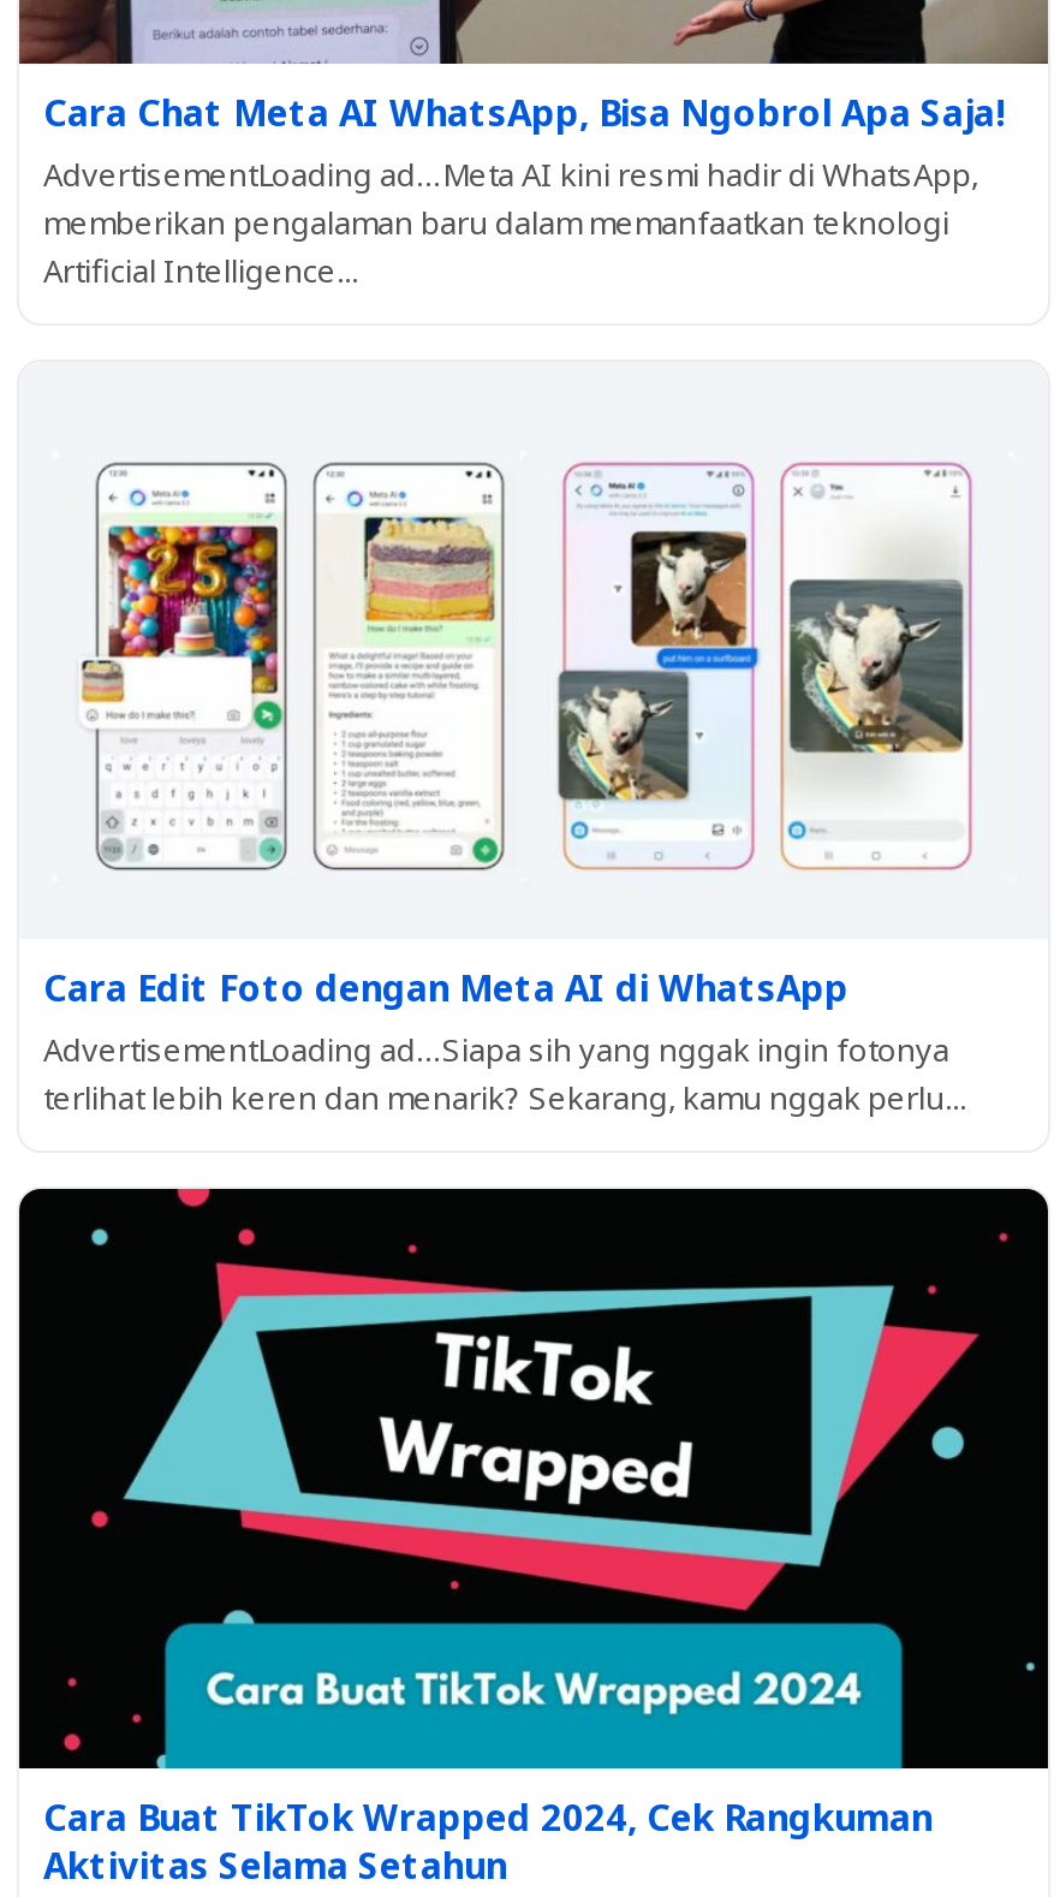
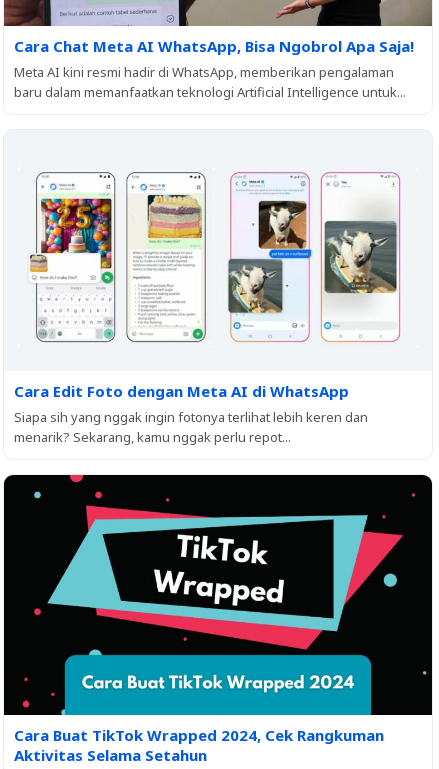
[43,151,978,290] AdvertisementLoading ad…Meta AI kini resmi hadir di WhatsApp, | memberikan pengalaman baru dalam memanfaatkan teknologi | Artificial Intelligence... -> [14,63,406,101] Meta AI kini resmi hadir di WhatsApp, memberikan pengalaman | baru dalam memanfaatkan teknologi Artificial Intelligence untuk...
[43,1028,966,1119] AdvertisementLoading ad…Siapa sih yang nggak ingin fotonya | terlihat lebih keren dan menarik? Sekarang, kamu nggak perlu... -> [14,408,368,446] Siapa sih yang nggak ingin fotonya terlihat lebih keren dan | menarik? Sekarang, kamu nggak perlu repot...

